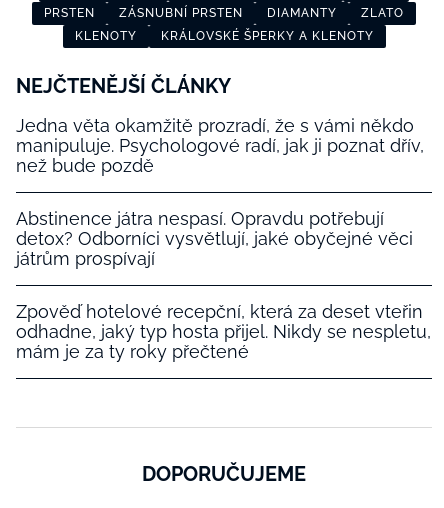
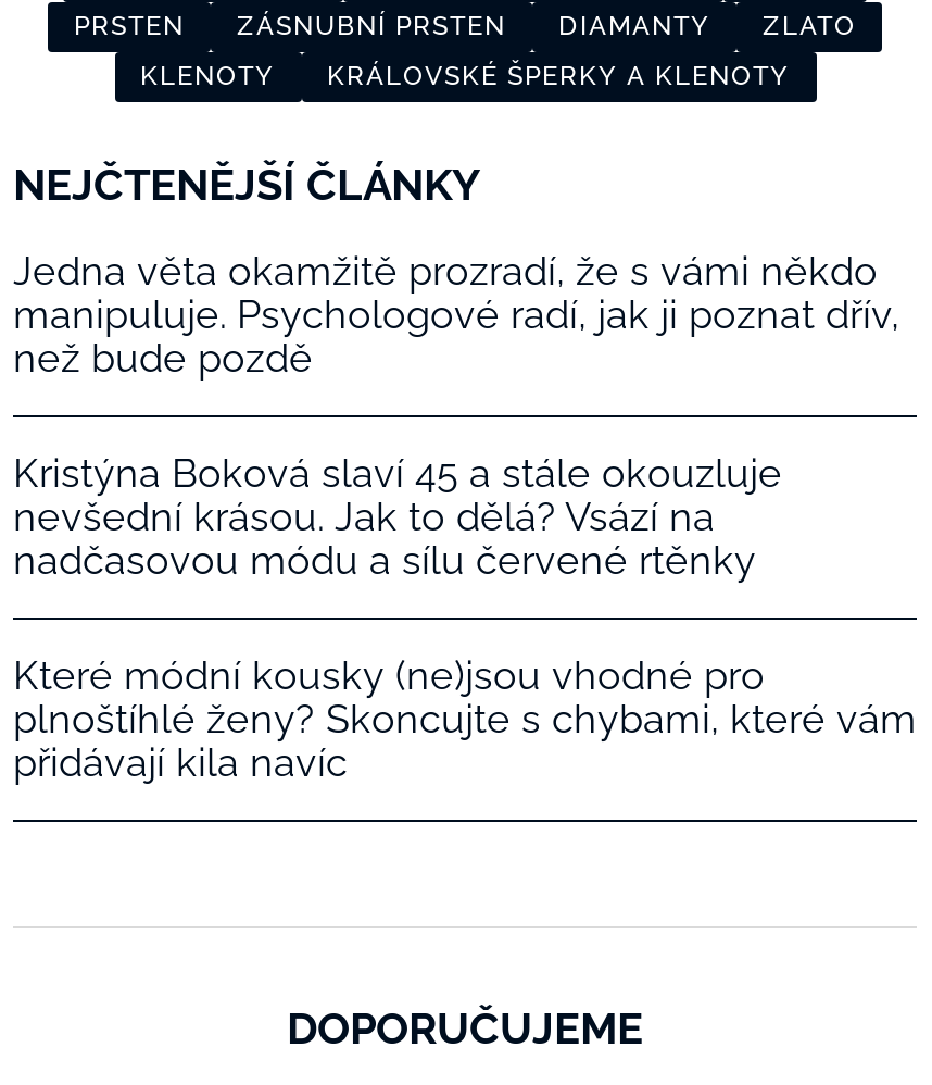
[16,207,413,268] Abstinence játra nespasí. Opravdu potřebují | detox? Odborníci vysvětlují, jaké obyčejné věci | játrům prospívají -> [13,451,782,584] Kristýna Boková slaví 45 a stále okouzluje | nevšední krásou. Jak to dělá? Vsází na | nadčasovou módu a sílu červené rtěnky
[16,300,431,361] Zpověď hotelové recepční, která za deset vteřin | odhadne, jaký typ hosta přijel. Nikdy se nespletu, | mám je za ty roky přečtené -> [13,653,917,786] Které módní kousky (ne)jsou vhodné pro | plnoštíhlé ženy? Skoncujte s chybami, které vám | přidávají kila navíc

